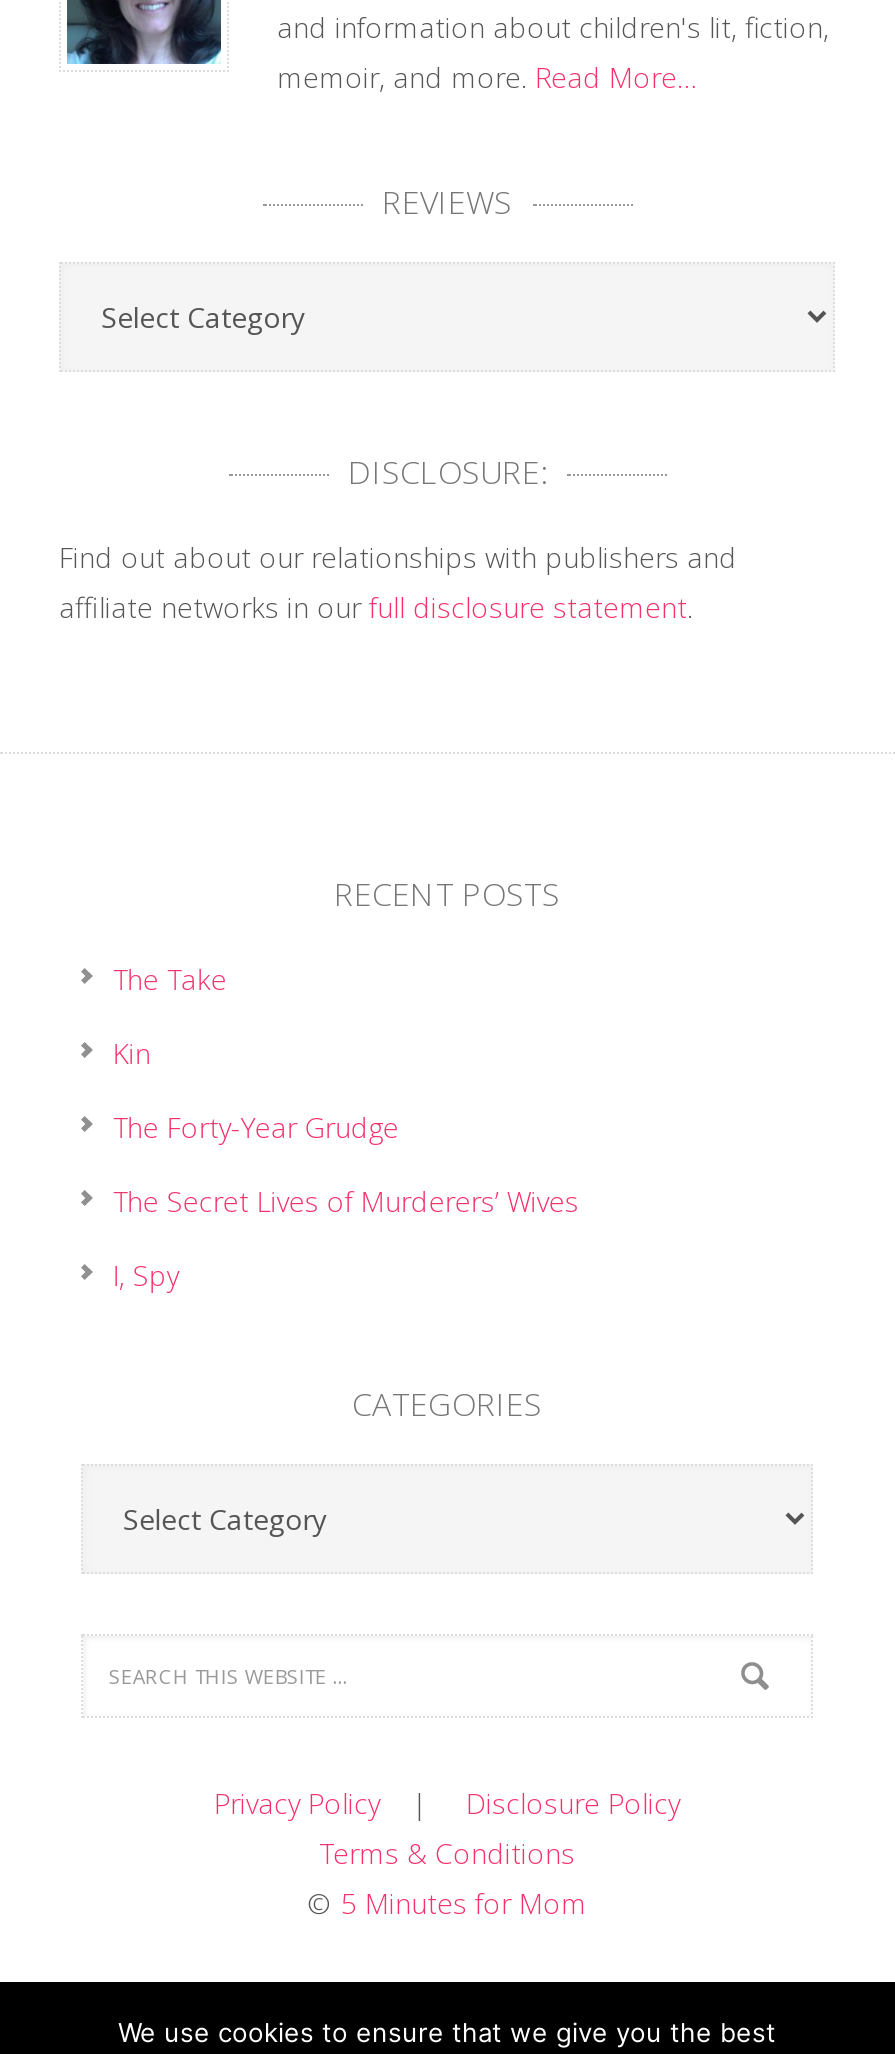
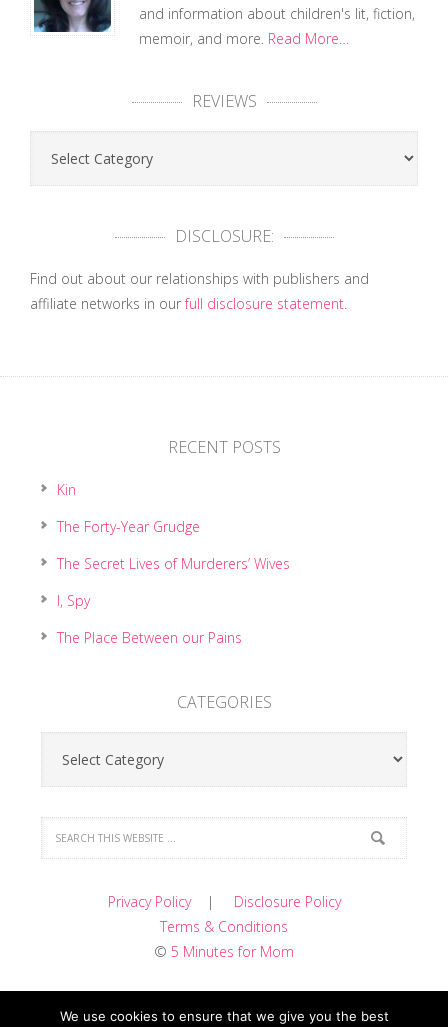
[113,960,227,998] The Take -> none
moved [113,1034,579,1294] -> [57,480,290,610]: Kin | The Forty-Year Grudge | The Secret Lives of Murderers’ Wives | I, Spy
none -> [57,628,242,647] The Place Between our Pains

